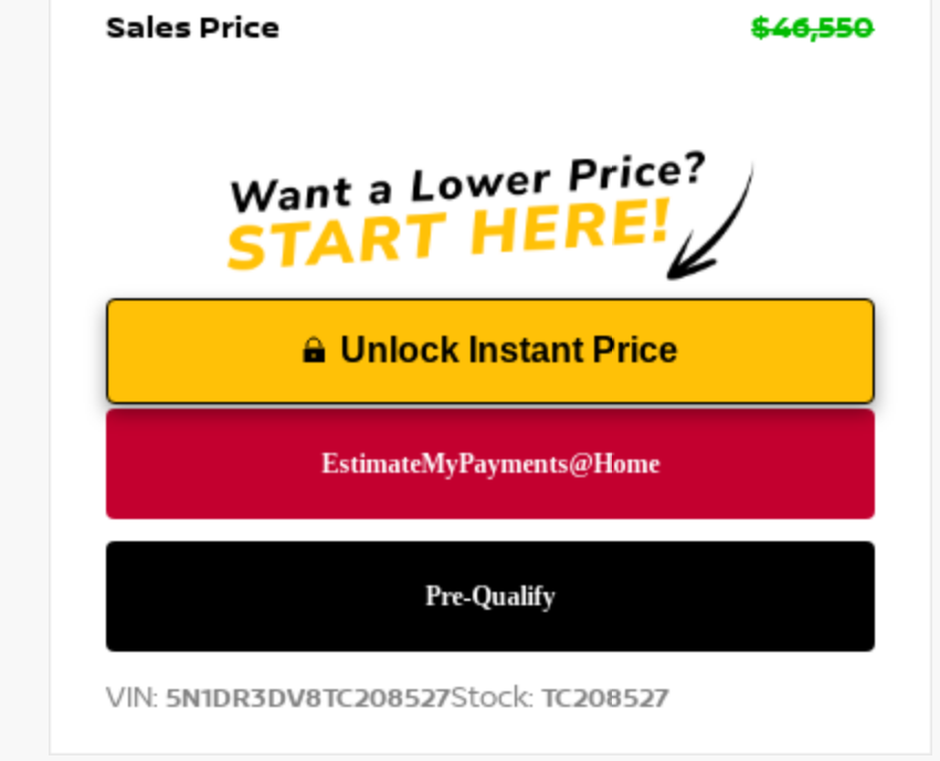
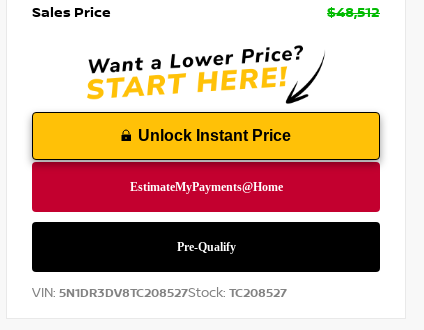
[751,9,875,47] $46,550 -> [327,4,380,21] $48,512

